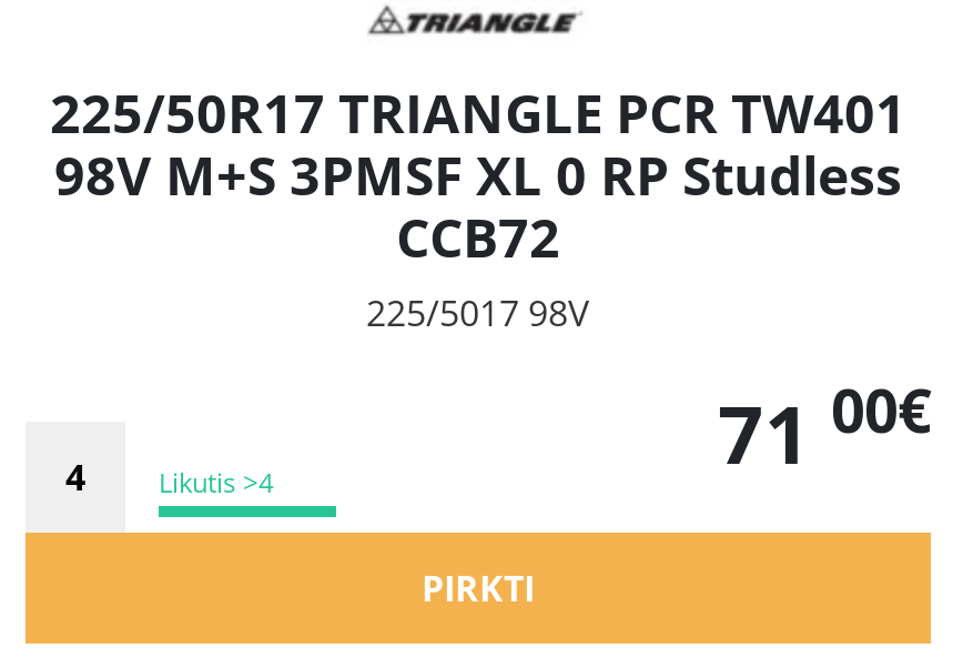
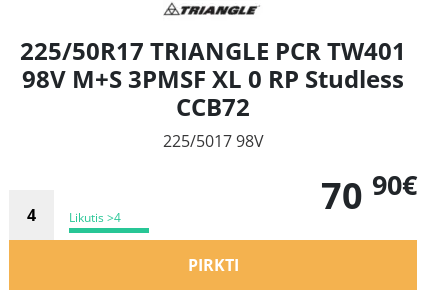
[718,369,931,488] 71 00€ -> [321,166,417,220] 70 90€

